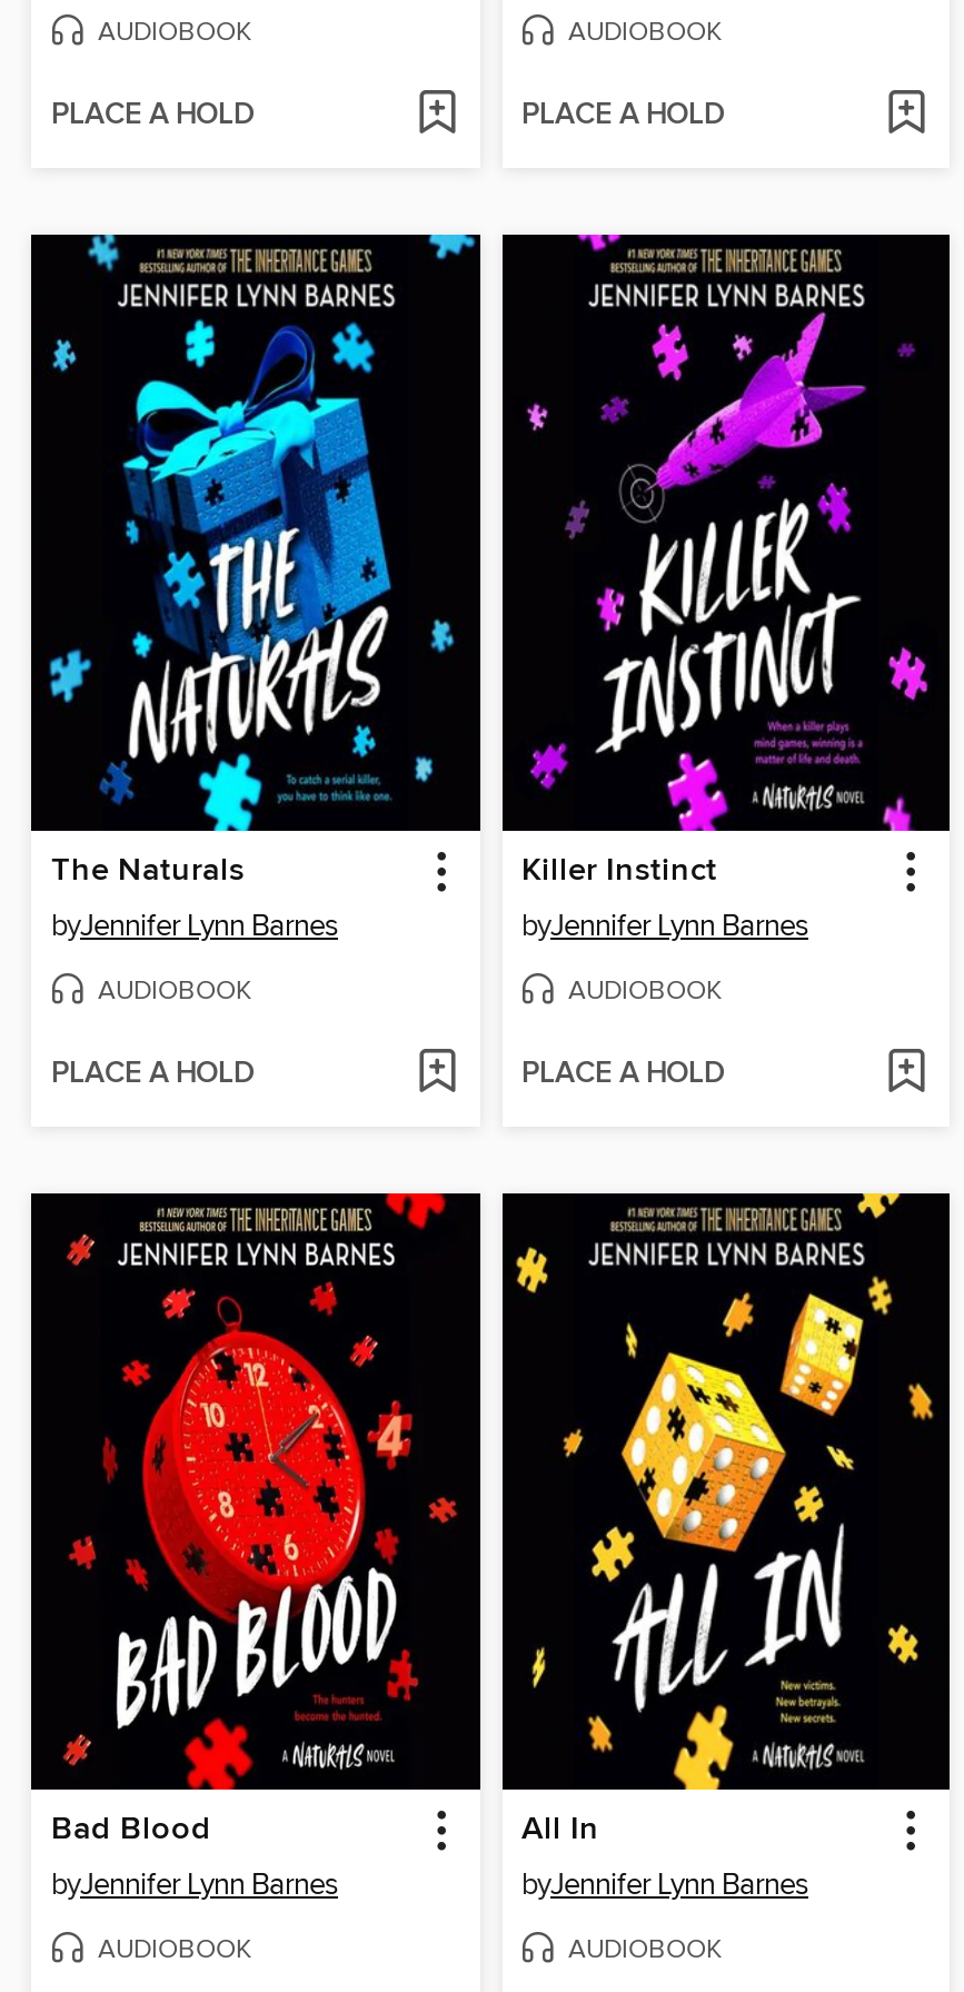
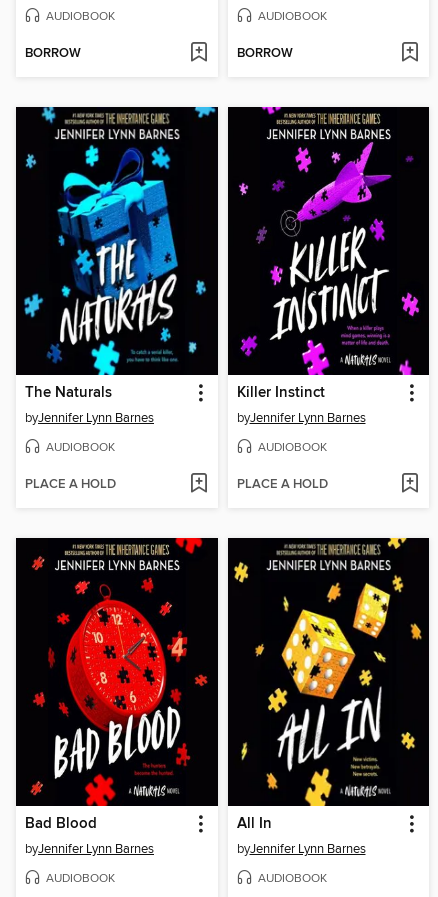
[51,96,254,133] PLACE A HOLD -> [25,44,81,61] BORROW
[521,96,724,133] PLACE A HOLD -> [236,44,292,61] BORROW

